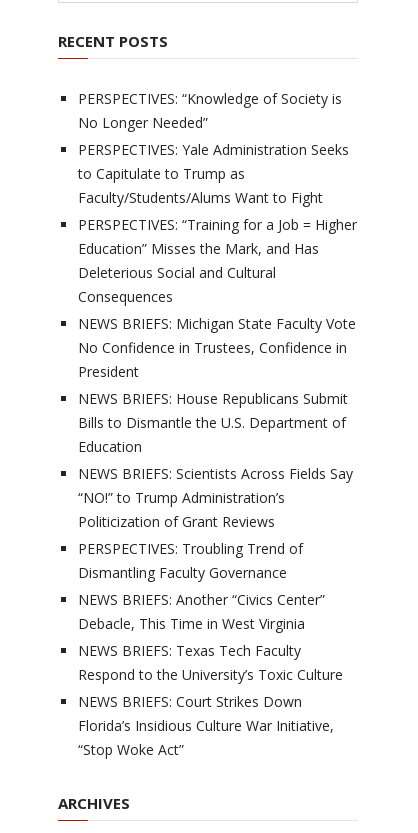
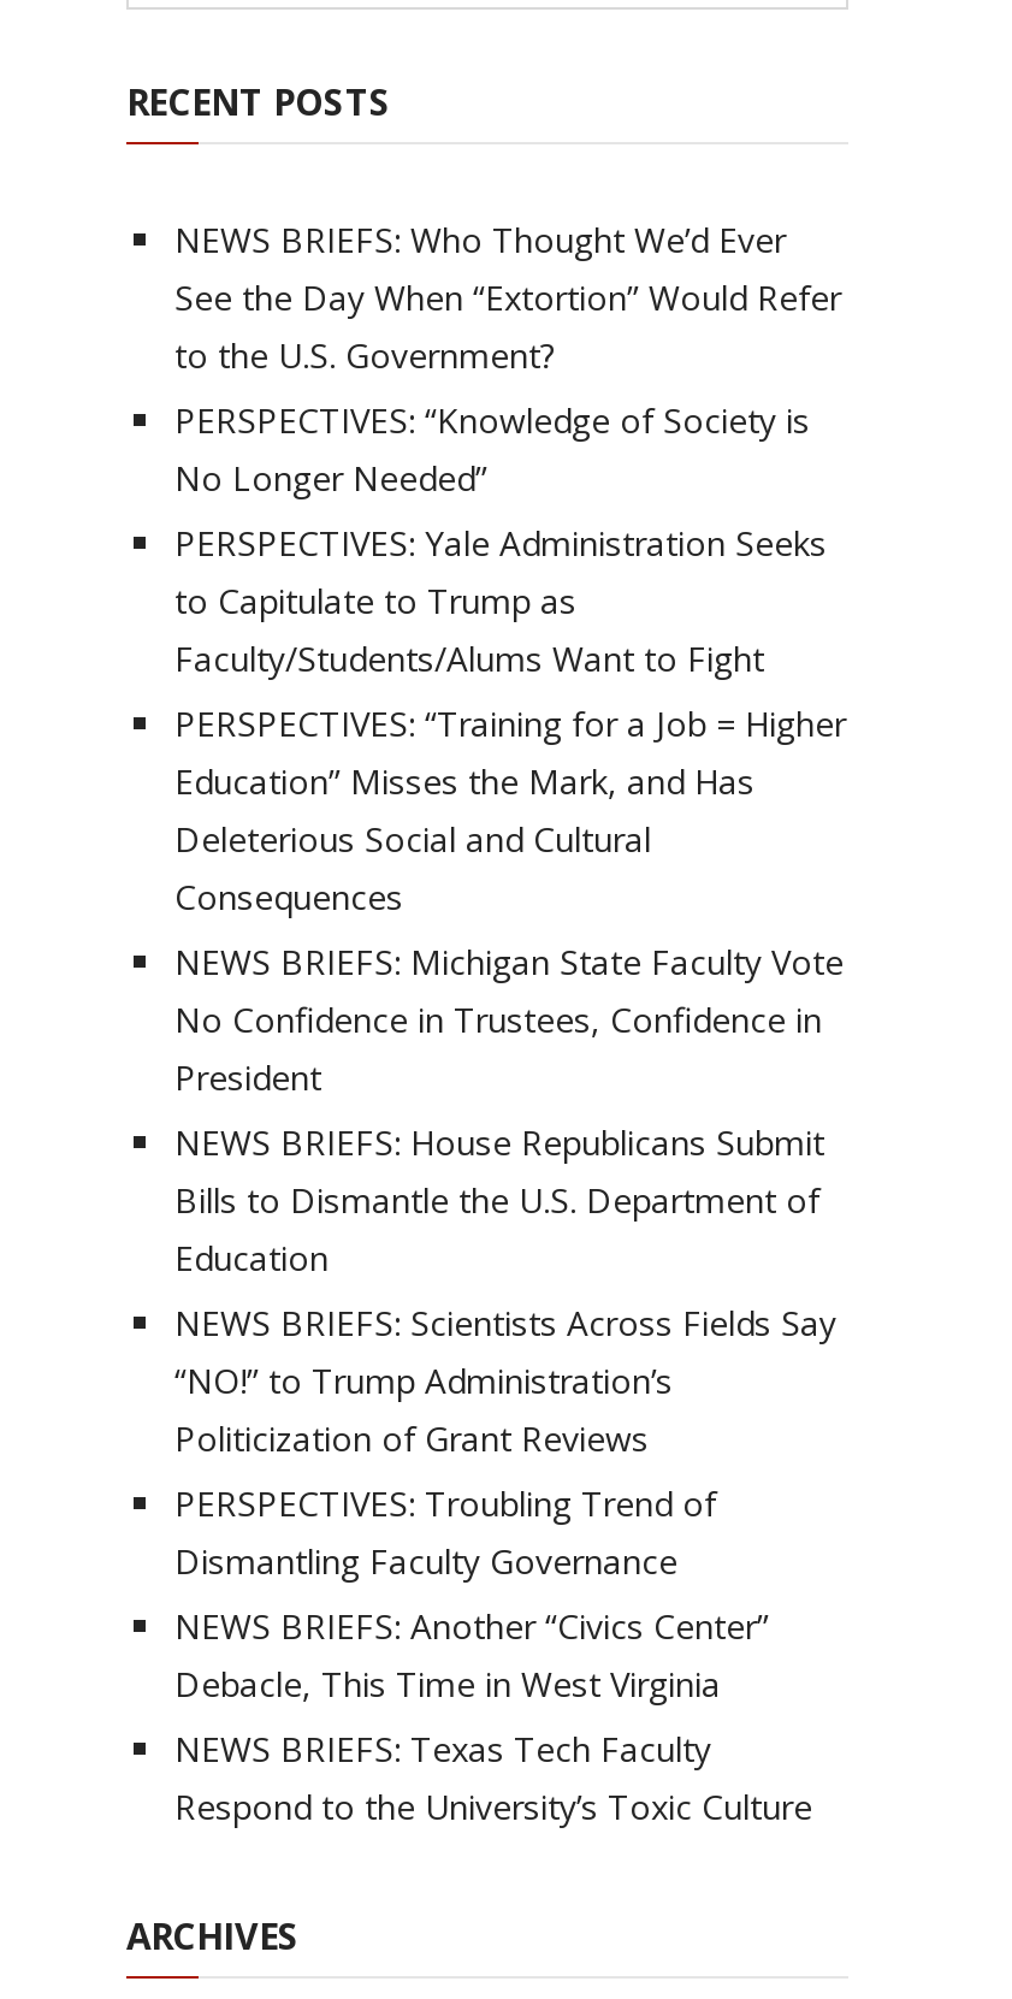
none -> [174,217,841,378] NEWS BRIEFS: Who Thought We’d Ever | See the Day When “Extortion” Would Refer | to the U.S. Government?
moved [78,89,357,684] -> [174,397,846,1830]: PERSPECTIVES: “Knowledge of Society is | No Longer Needed” | PERSPECTIVES: Yale Administration Seeks | ... | NEWS BRIEFS: Texas Tech Faculty | Respond to the University’s Toxic Culture
[78,692,334,759] NEWS BRIEFS: Court Strikes Down | Florida’s Insidious Culture War Initiative, | “Stop Woke Act” -> none

